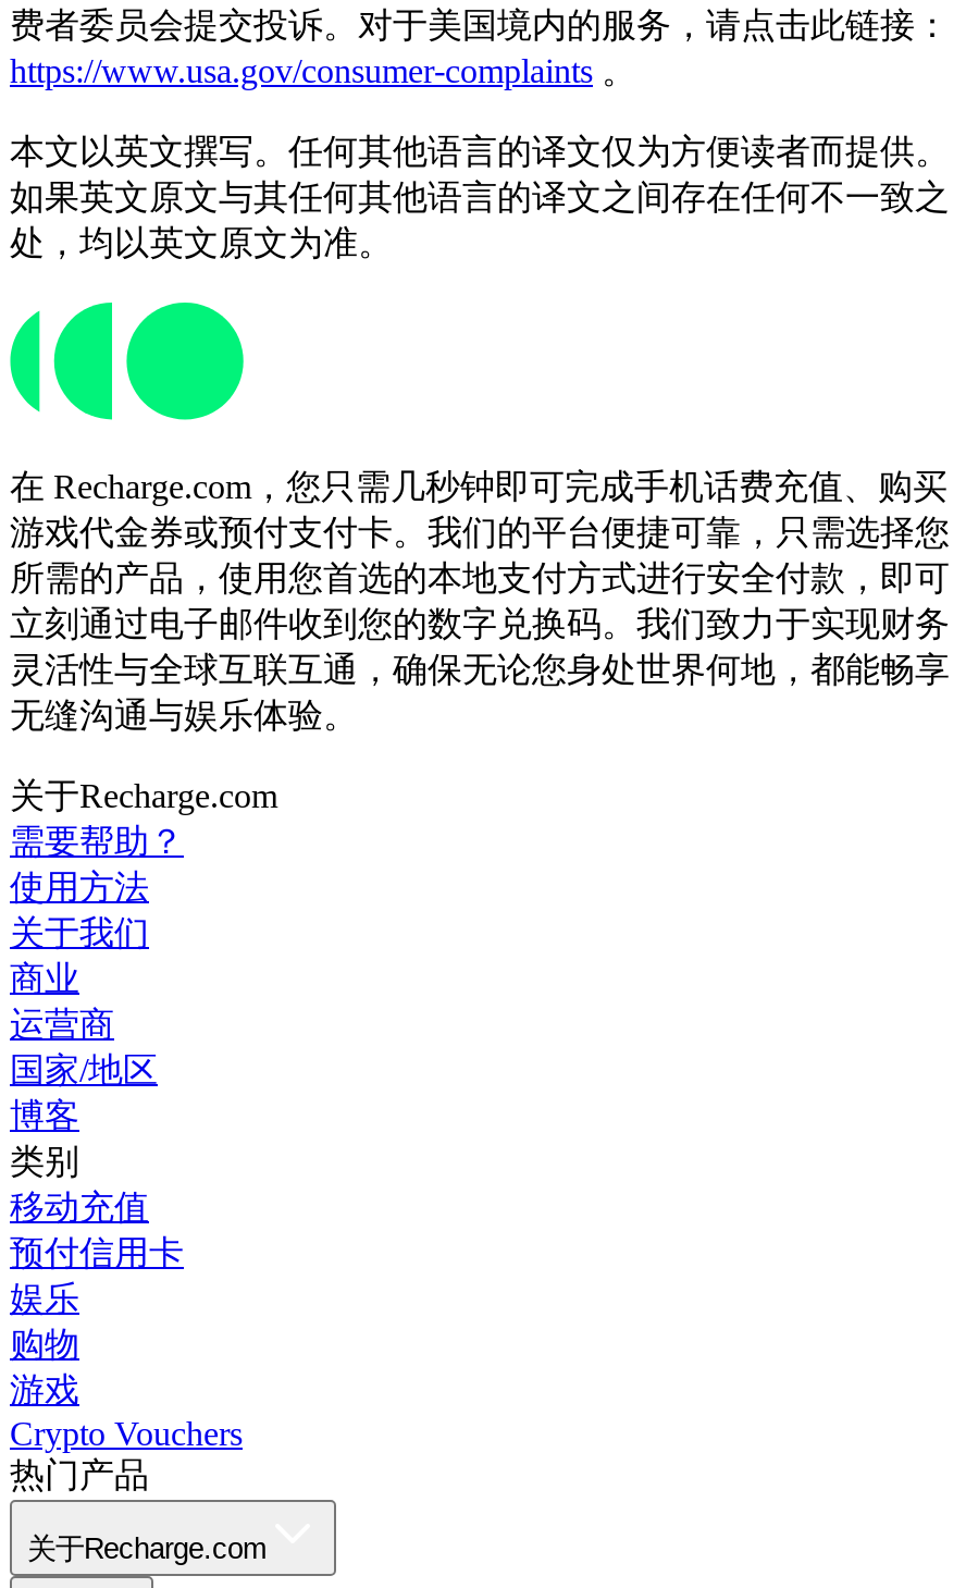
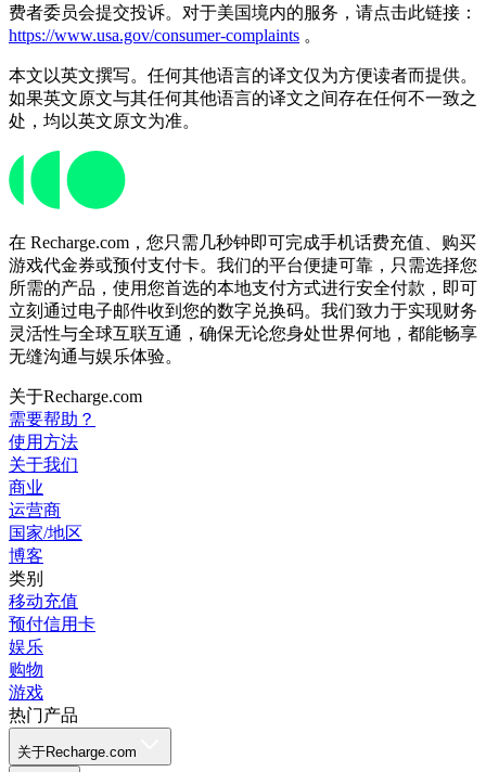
[10,1416,243,1453] Crypto Vouchers -> none

